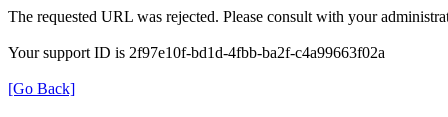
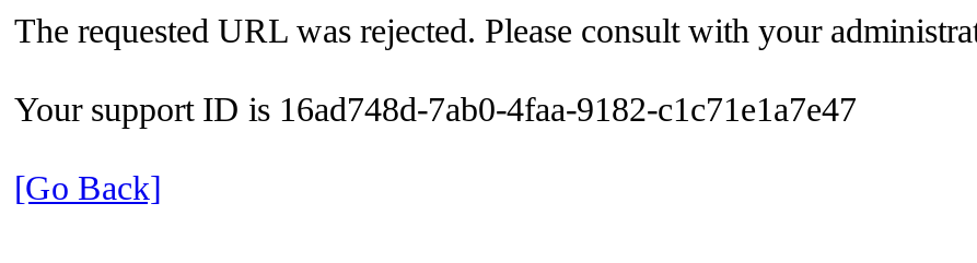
[8,44,385,61] Your support ID is 2f97e10f-bd1d-4fbb-ba2f-c4a99663f02a -> [14,91,857,128] Your support ID is 16ad748d-7ab0-4faa-9182-c1c71e1a7e47

